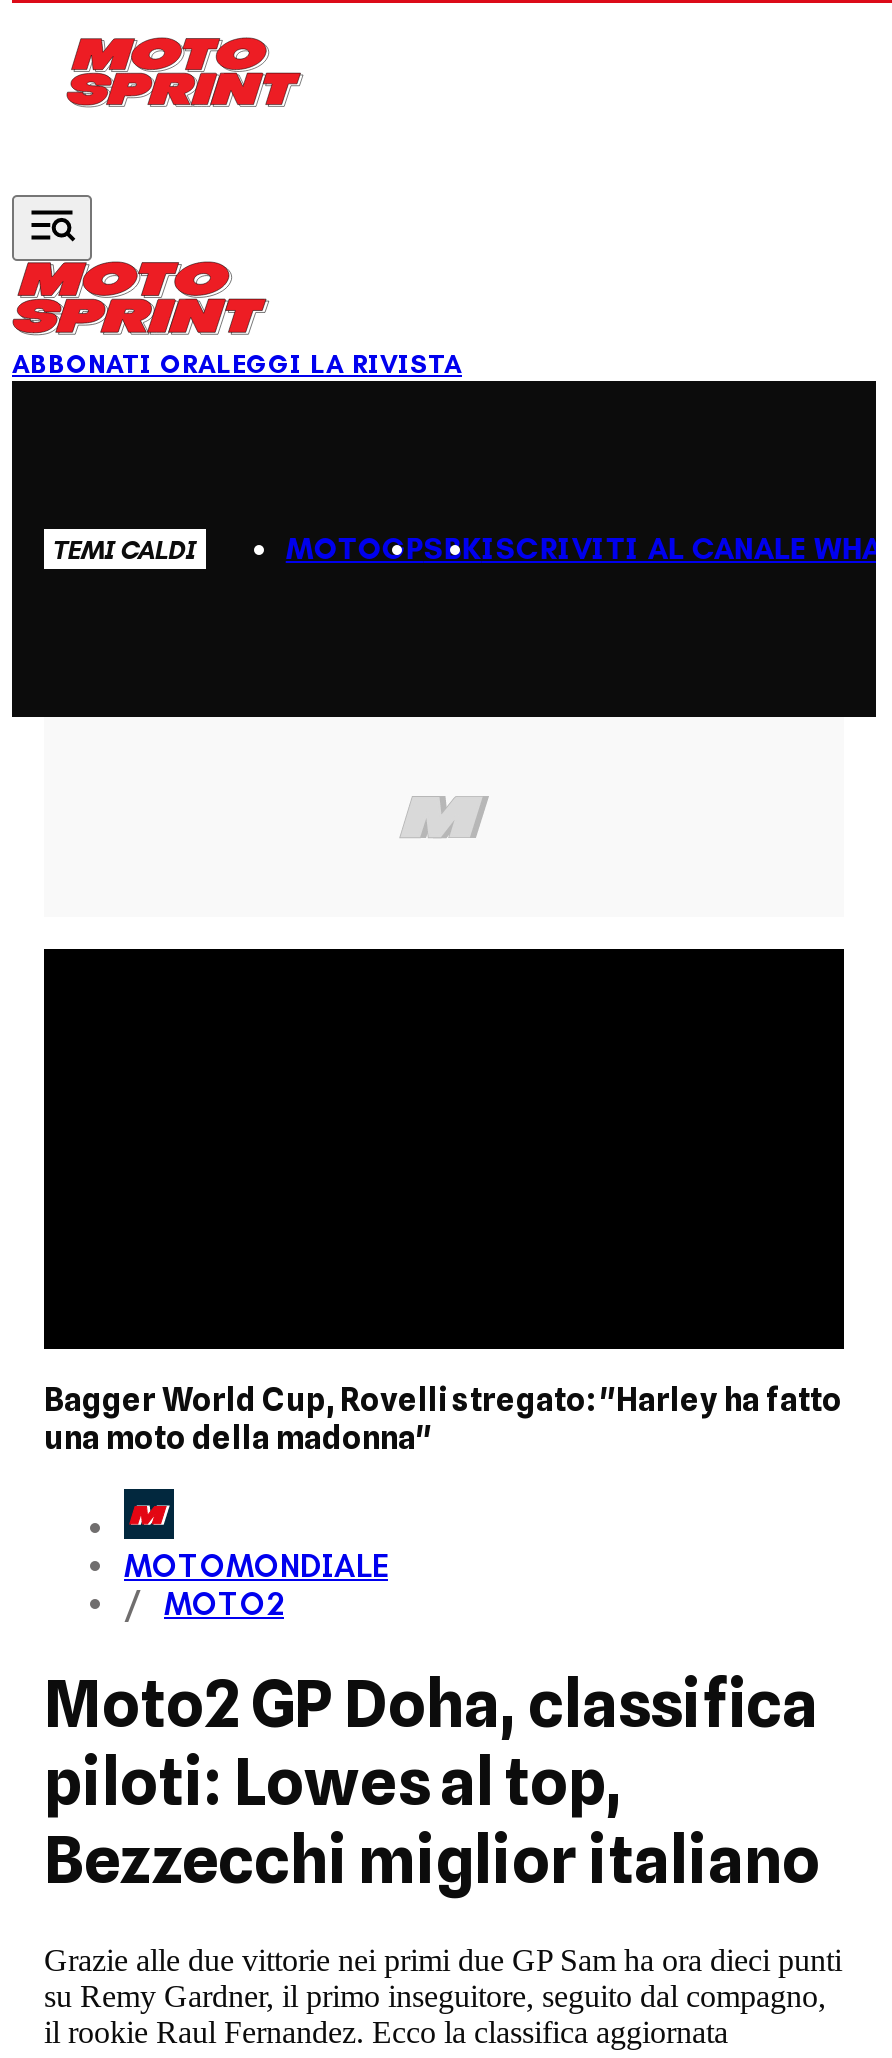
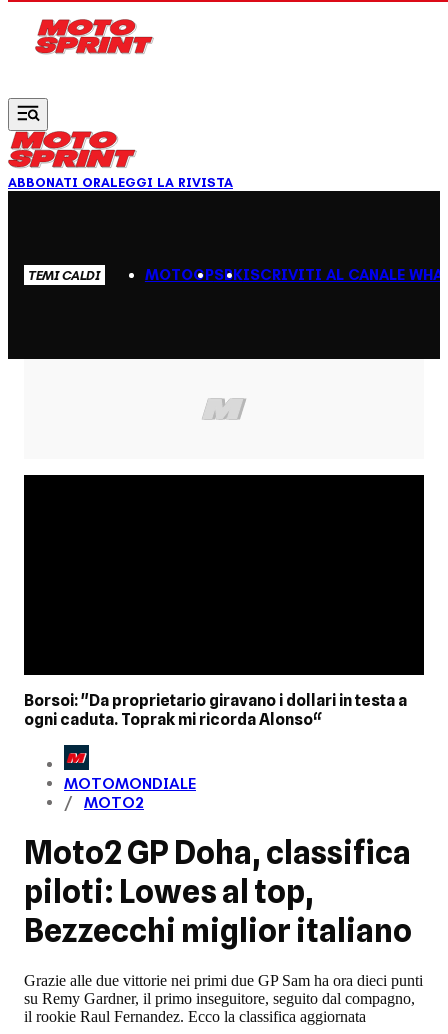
[44,1381,842,1457] Bagger World Cup, Rovelli stregato: "Harley ha fatto | una moto della madonna" -> [24,691,407,729] Borsoi: "Da proprietario giravano i dollari in testa a | ogni caduta. Toprak mi ricorda Alonso“

